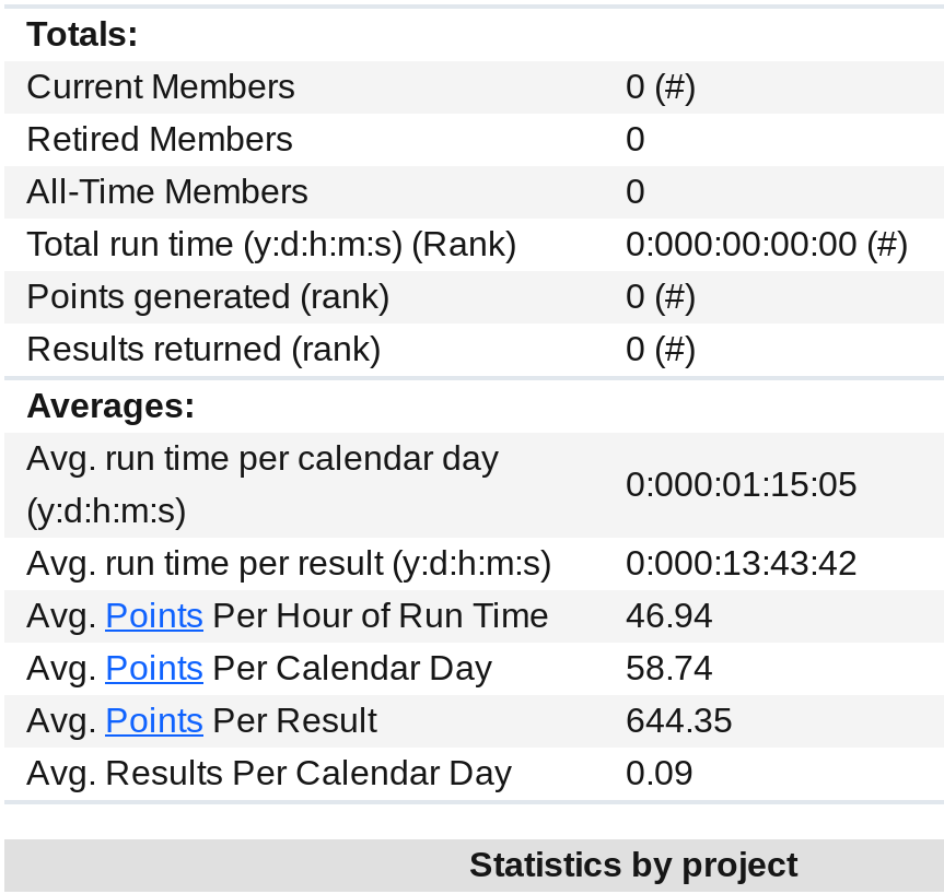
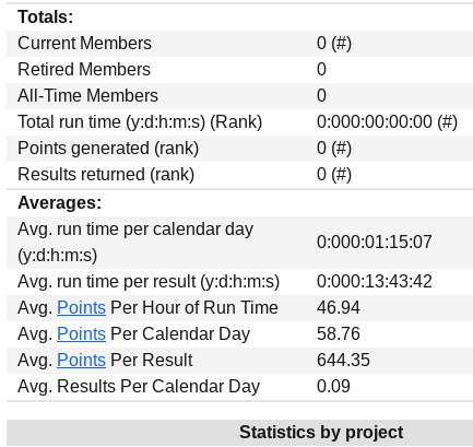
[626,466,858,503] 0:000:01:15:05 -> [317,233,433,251] 0:000:01:15:07
[626,649,713,686] 58.74 -> [317,325,360,343] 58.76

